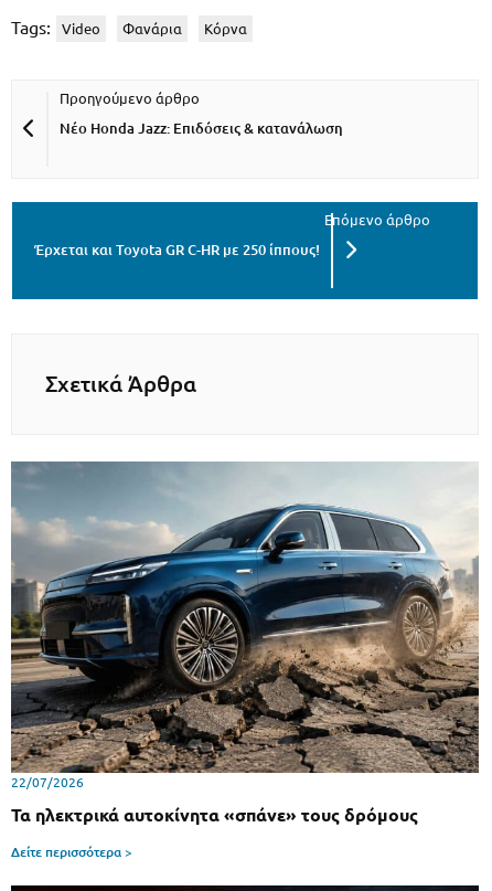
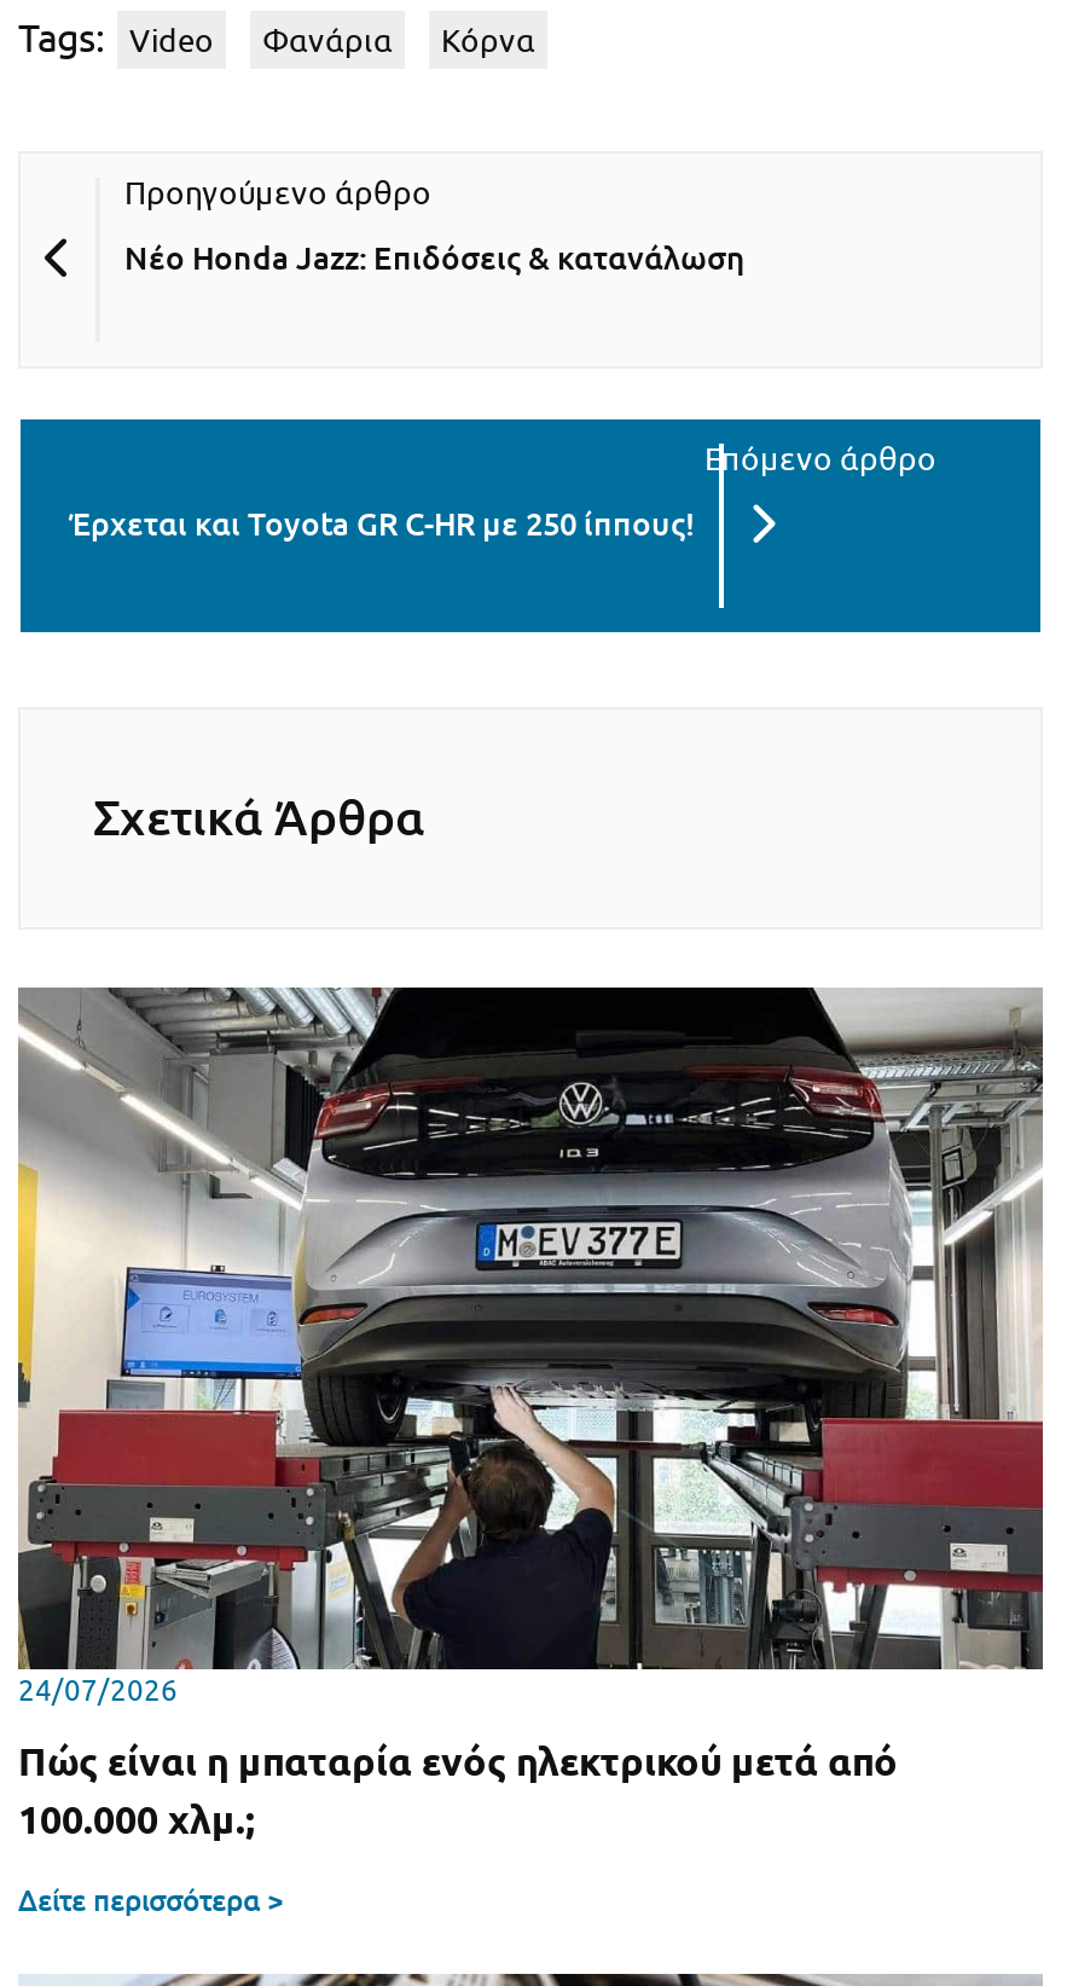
[10,462,479,790] [image] | 22/07/2026 -> [16,985,1045,1707] [image] | 24/07/2026
[11,805,418,825] Τα ηλεκτρικά αυτοκίνητα «σπάνε» τους δρόμους -> [18,1741,898,1842] Πώς είναι η μπαταρία ενός ηλεκτρικού μετά από | 100.000 χλμ.;

